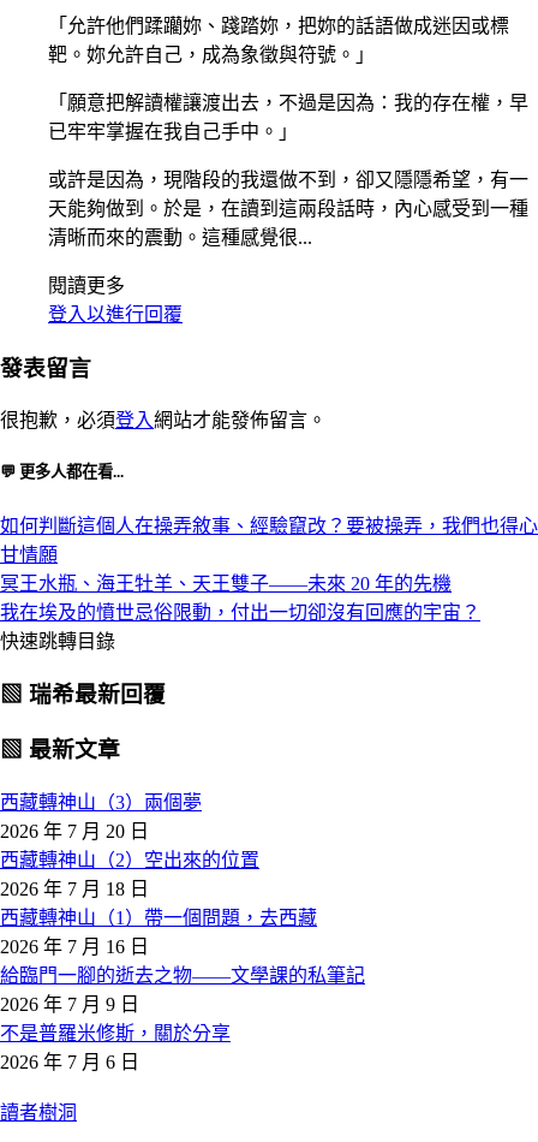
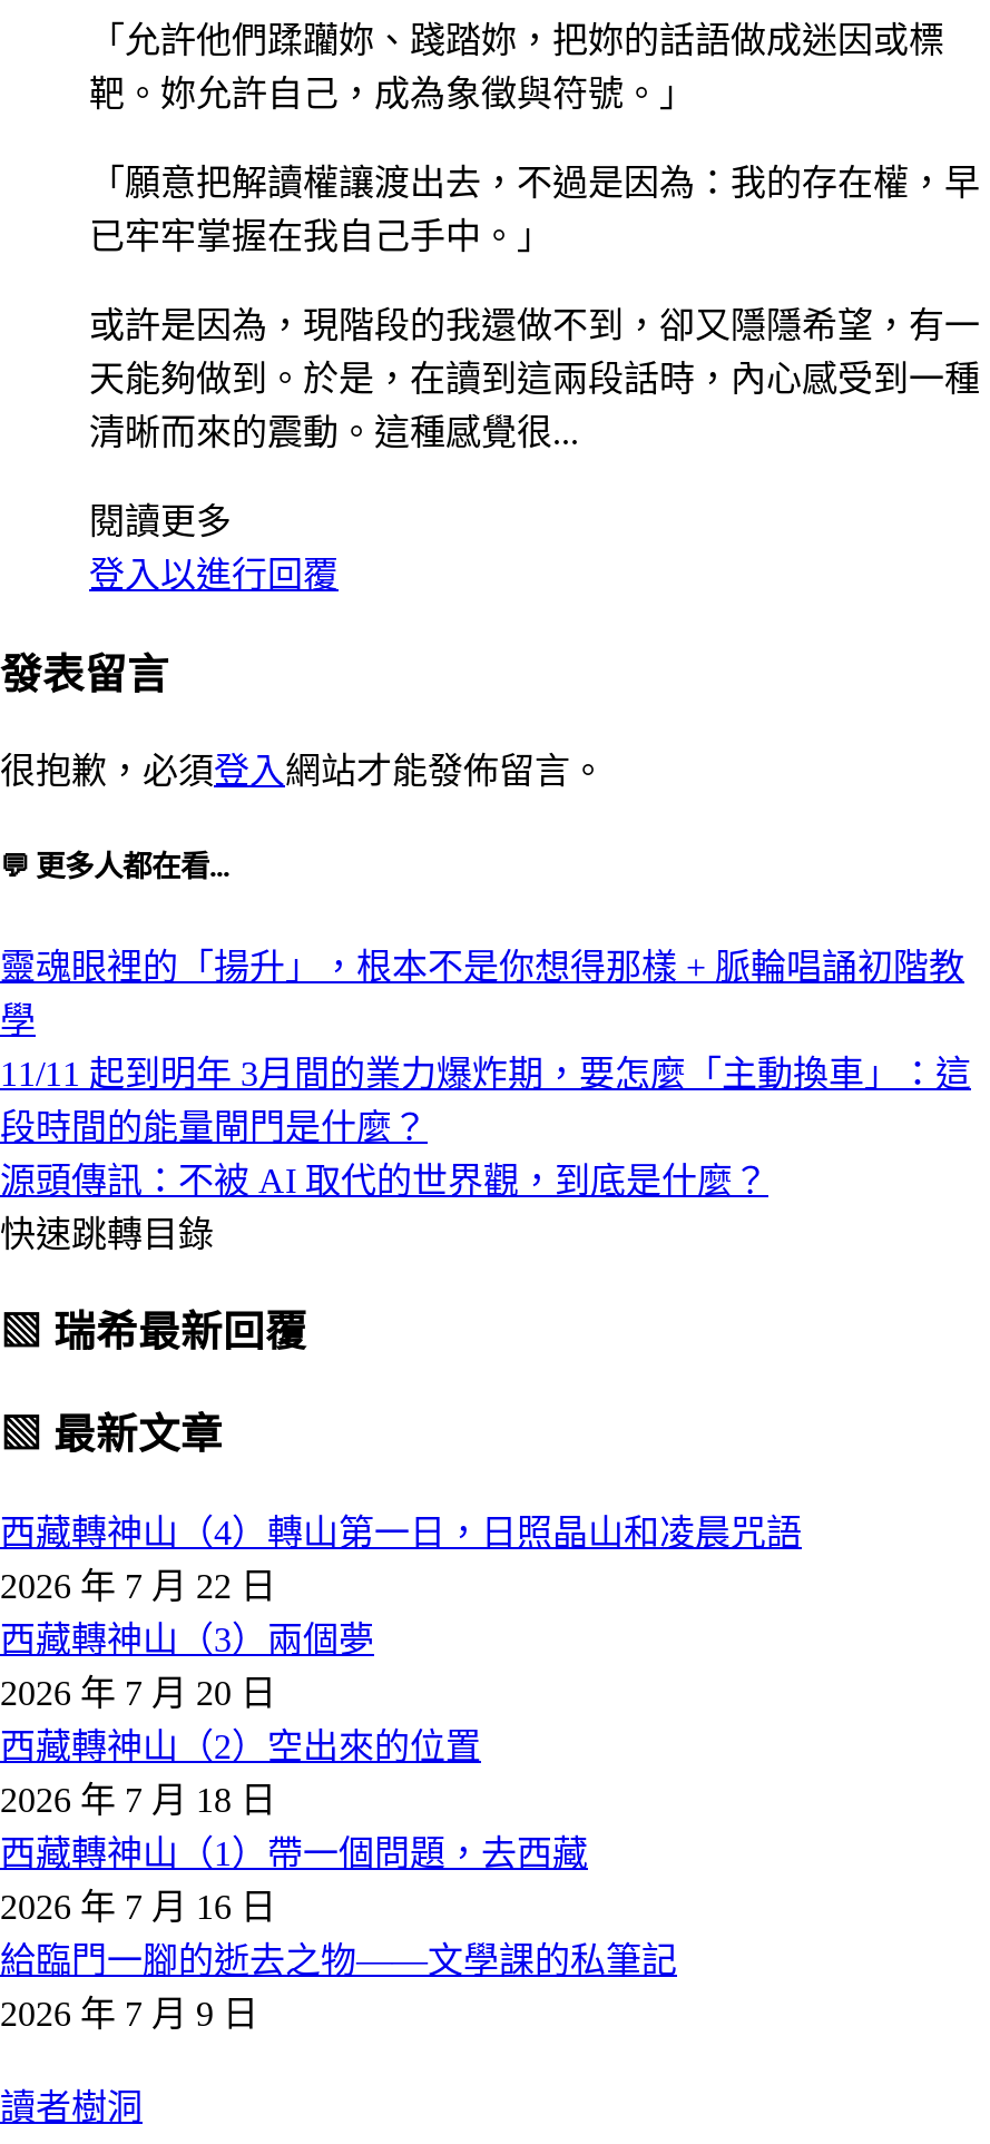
[0,515,538,622] 如何判斷這個人在操弄敘事、經驗竄改？要被操弄，我們也得心 | 甘情願 | 冥王水瓶、海王牡羊、天王雙子——未來 20 年的先機 | 我在埃及的憤世忌俗限動，付出一切卻沒有回應的宇宙？ -> [0,947,971,1199] 靈魂眼裡的「揚升」，根本不是你想得那樣 + 脈輪唱誦初階教 | 學 | 11/11 起到明年 3月間的業力爆炸期，要怎麼「主動換車」：這 | 段時間的能量閘門是什麼？ | 源頭傳訊：不被 AI 取代的世界觀，到底是什麼？
none -> [0,1513,802,1604] 西藏轉神山（4）轉山第一日，日照晶山和凌晨咒語 | 2026 年 7 月 22 日
moved [0,792,365,1014] -> [0,1620,677,2032]: 西藏轉神山（3）兩個夢 | 2026 年 7 月 20 日 | 西藏轉神山（2）空出來的位置 | 2026 年 7 月 18 日 | 西藏轉神山（1）帶一個問題，去西藏 | 2026 年 7 月 16 日 | 給臨門一腳的逝去之物——文學課的私筆記 | 2026 年 7 月 9 日
[0,1023,231,1072] 不是普羅米修斯，關於分享 | 2026 年 7 月 6 日 -> none

